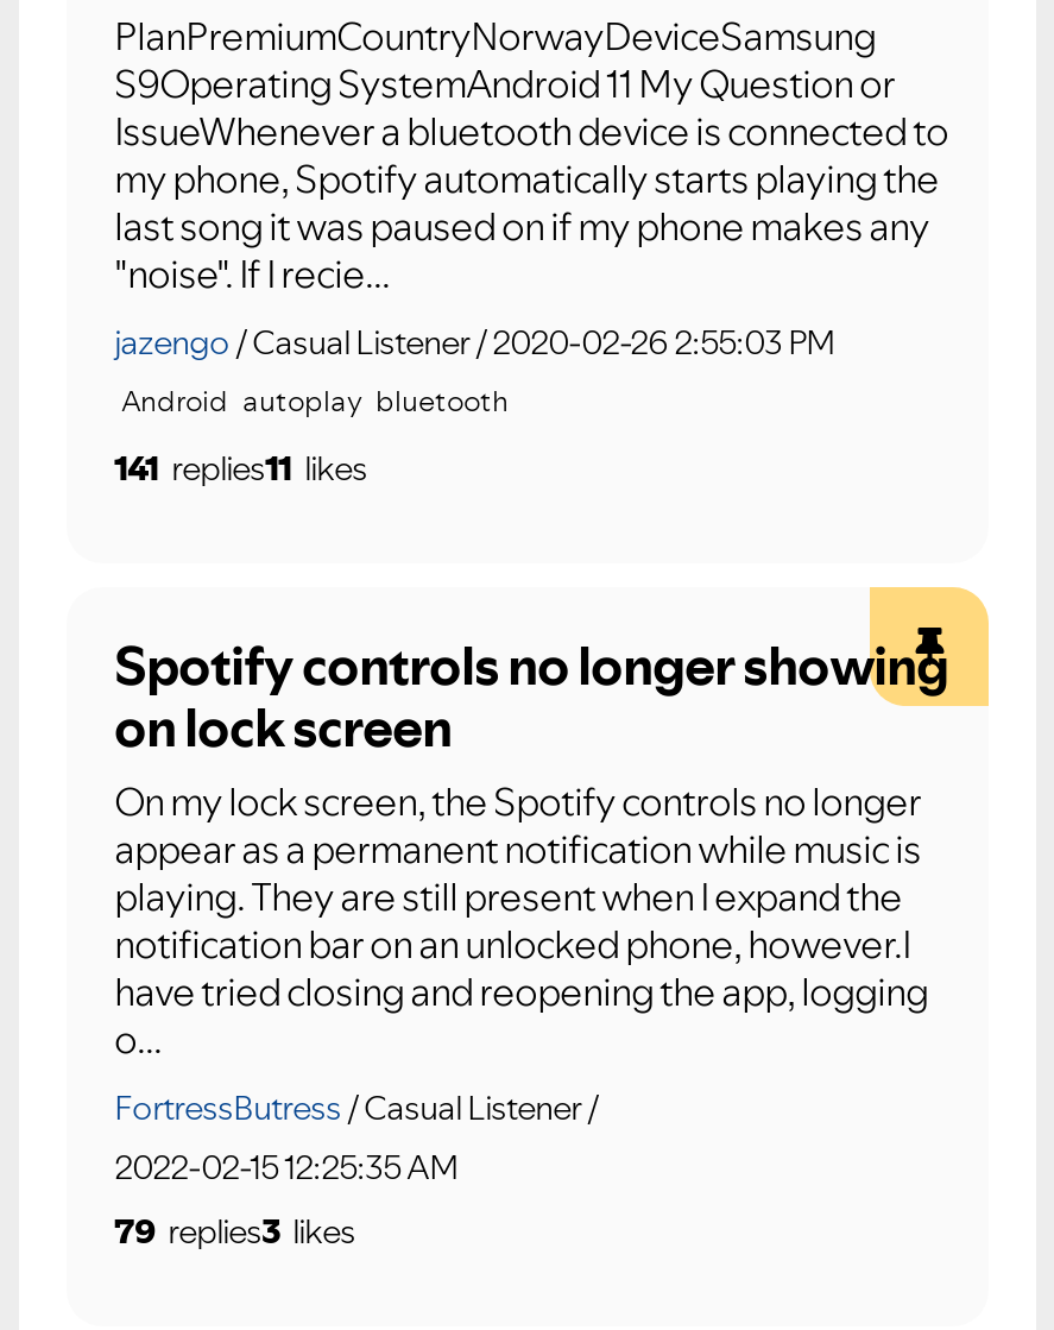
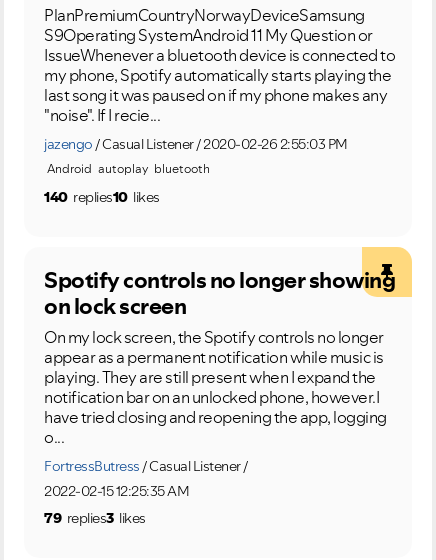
[114,445,367,492] 141 replies11 likes -> [44,187,159,207] 140 replies10 likes

